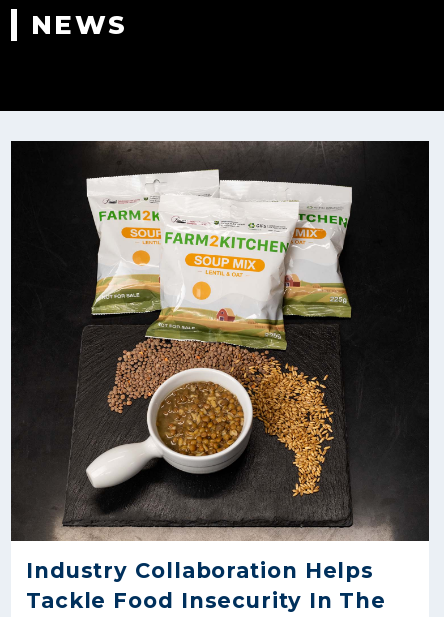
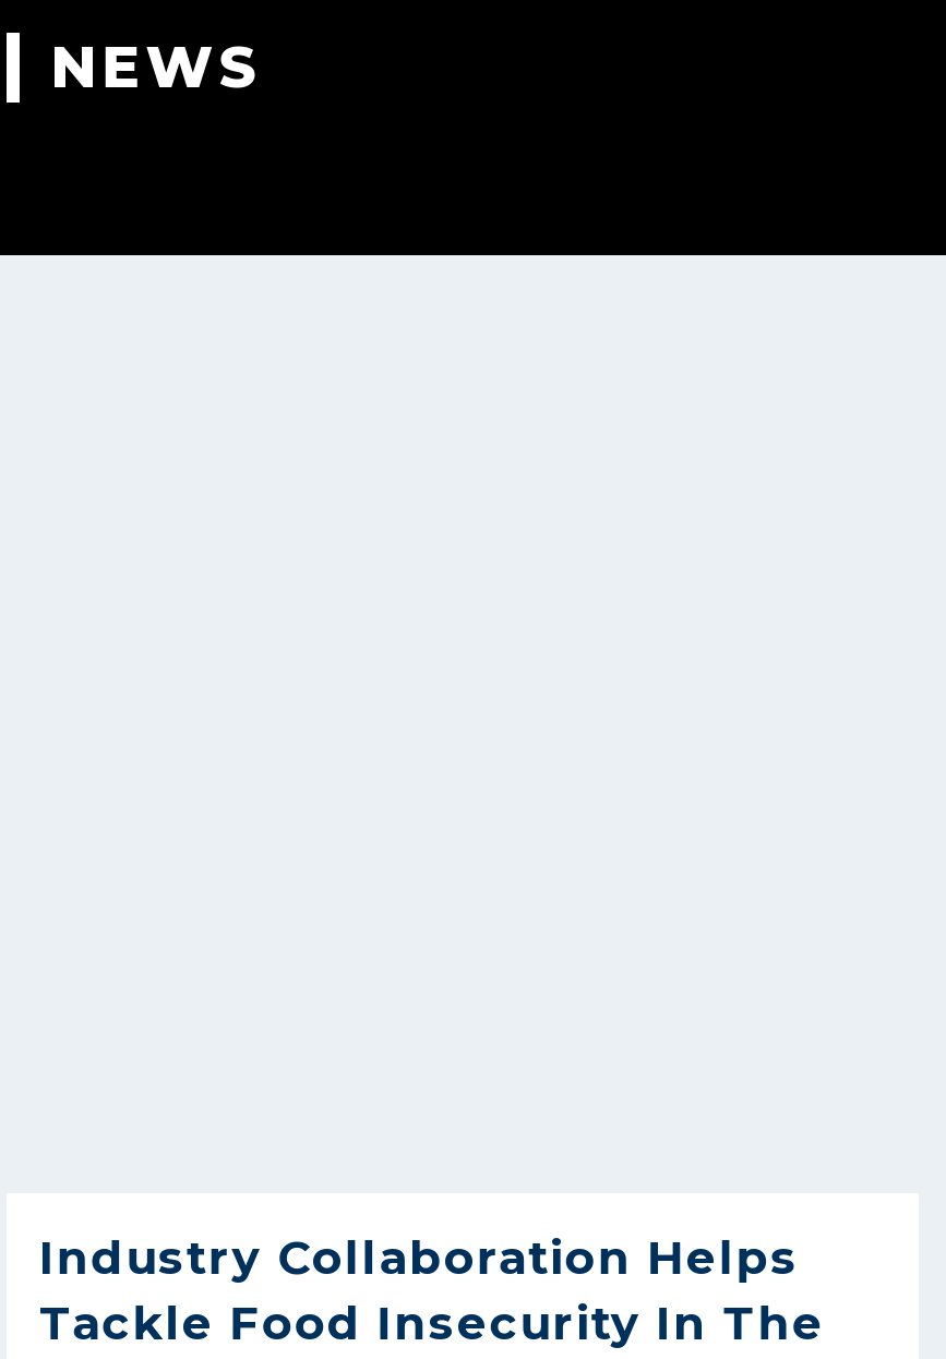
[10,140,430,542] [image] -> none

